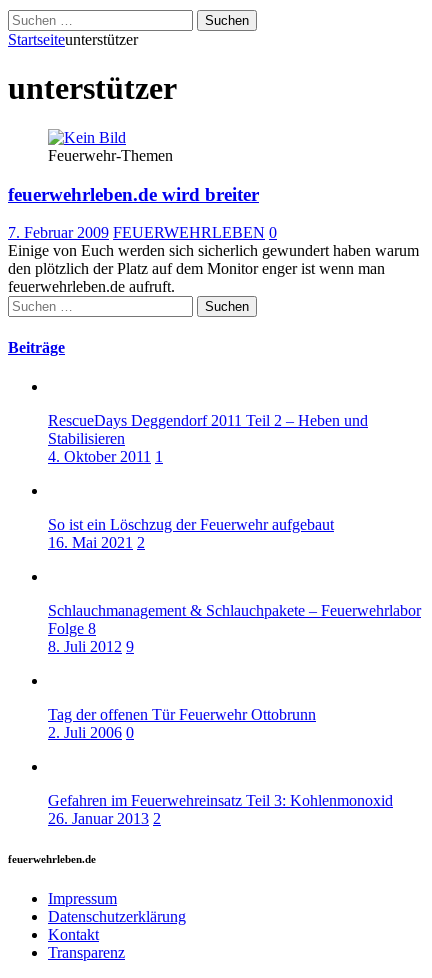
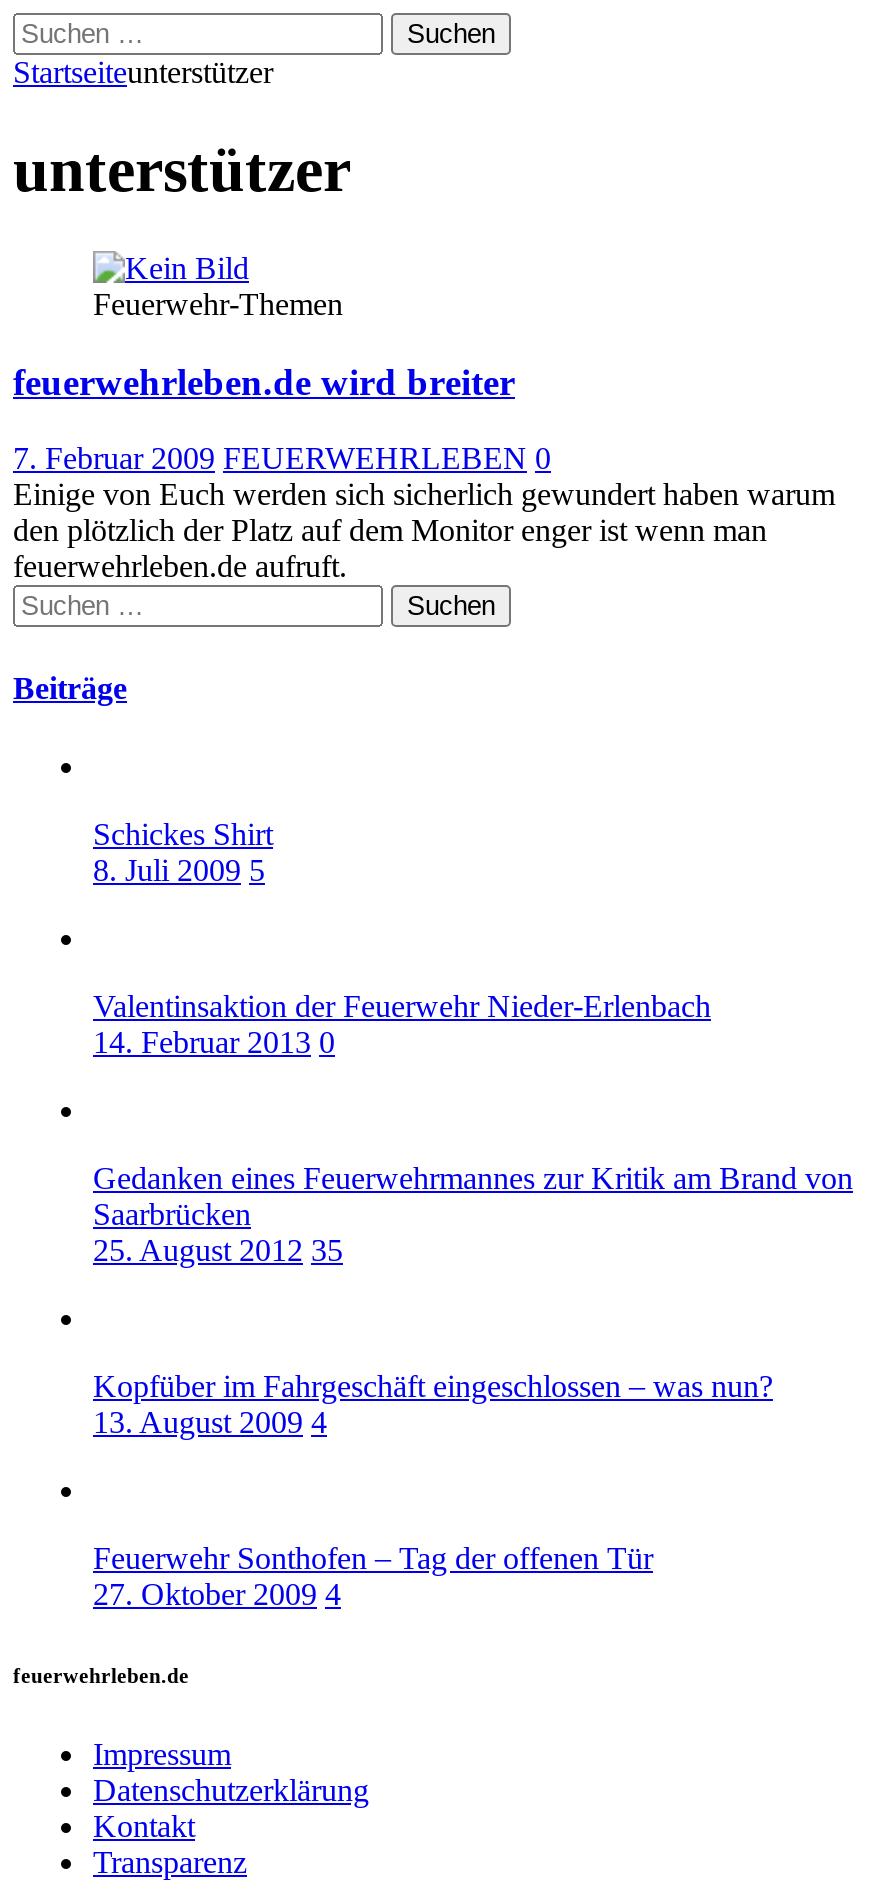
[48,412,368,465] RescueDays Deggendorf 2011 Teil 2 – Heben und | Stabilisieren | 4. Oktober 2011 1 -> [93,817,273,887] Schickes Shirt | 8. Juli 2009 5
[48,516,334,551] So ist ein Löschzug der Feuerwehr aufgebaut | 16. Mai 2021 2 -> [93,989,711,1059] Valentinsaktion der Feuerwehr Nieder-Erlenbach | 14. Februar 2013 0
[48,602,421,655] Schlauchmanagement & Schlauchpakete – Feuerwehrlabor | Folge 8 | 8. Juli 2012 9 -> [93,1161,853,1267] Gedanken eines Feuerwehrmannes zur Kritik am Brand von | Saarbrücken | 25. August 2012 35
[48,706,316,741] Tag der offenen Tür Feuerwehr Ottobrunn | 2. Juli 2006 0 -> [93,1369,773,1439] Kopfüber im Fahrgeschäft eingeschlossen – was nun? | 13. August 2009 4
[48,792,393,827] Gefahren im Feuerwehreinsatz Teil 3: Kohlenmonoxid | 26. Januar 2013 2 -> [93,1541,653,1611] Feuerwehr Sonthofen – Tag der offenen Tür | 27. Oktober 2009 4

